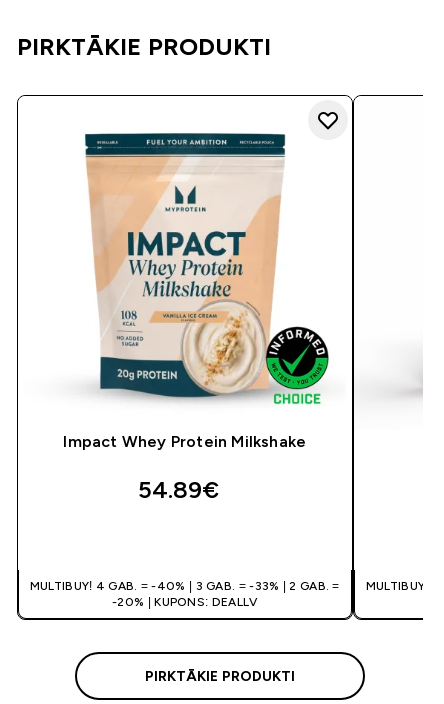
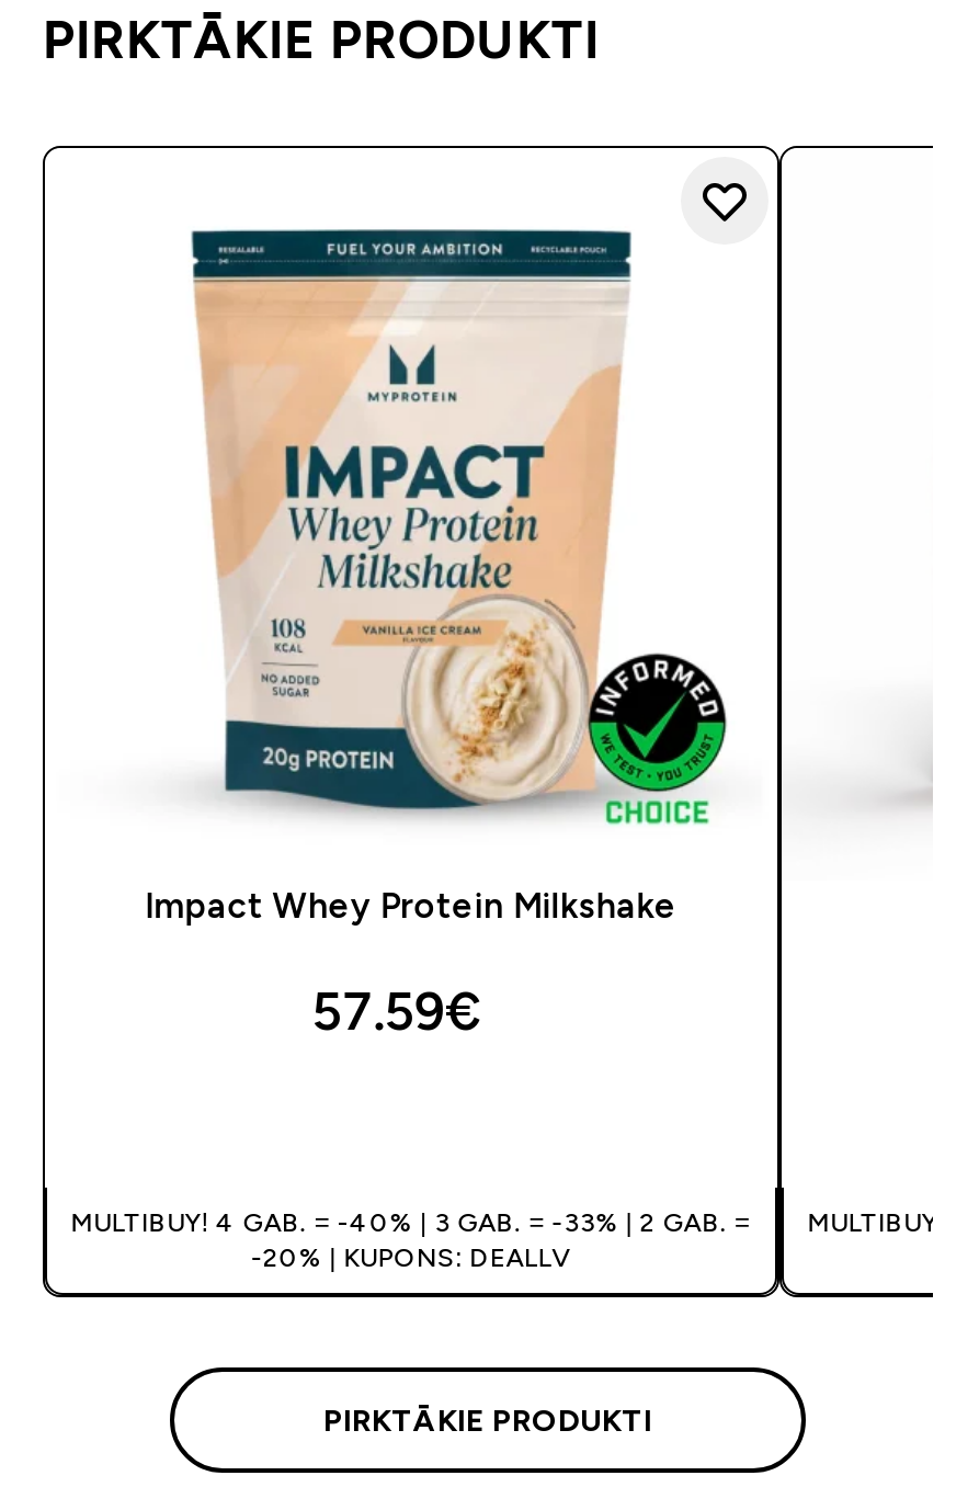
[138,476,219,503] 54.89€ -> [312,982,483,1041] 57.59€

